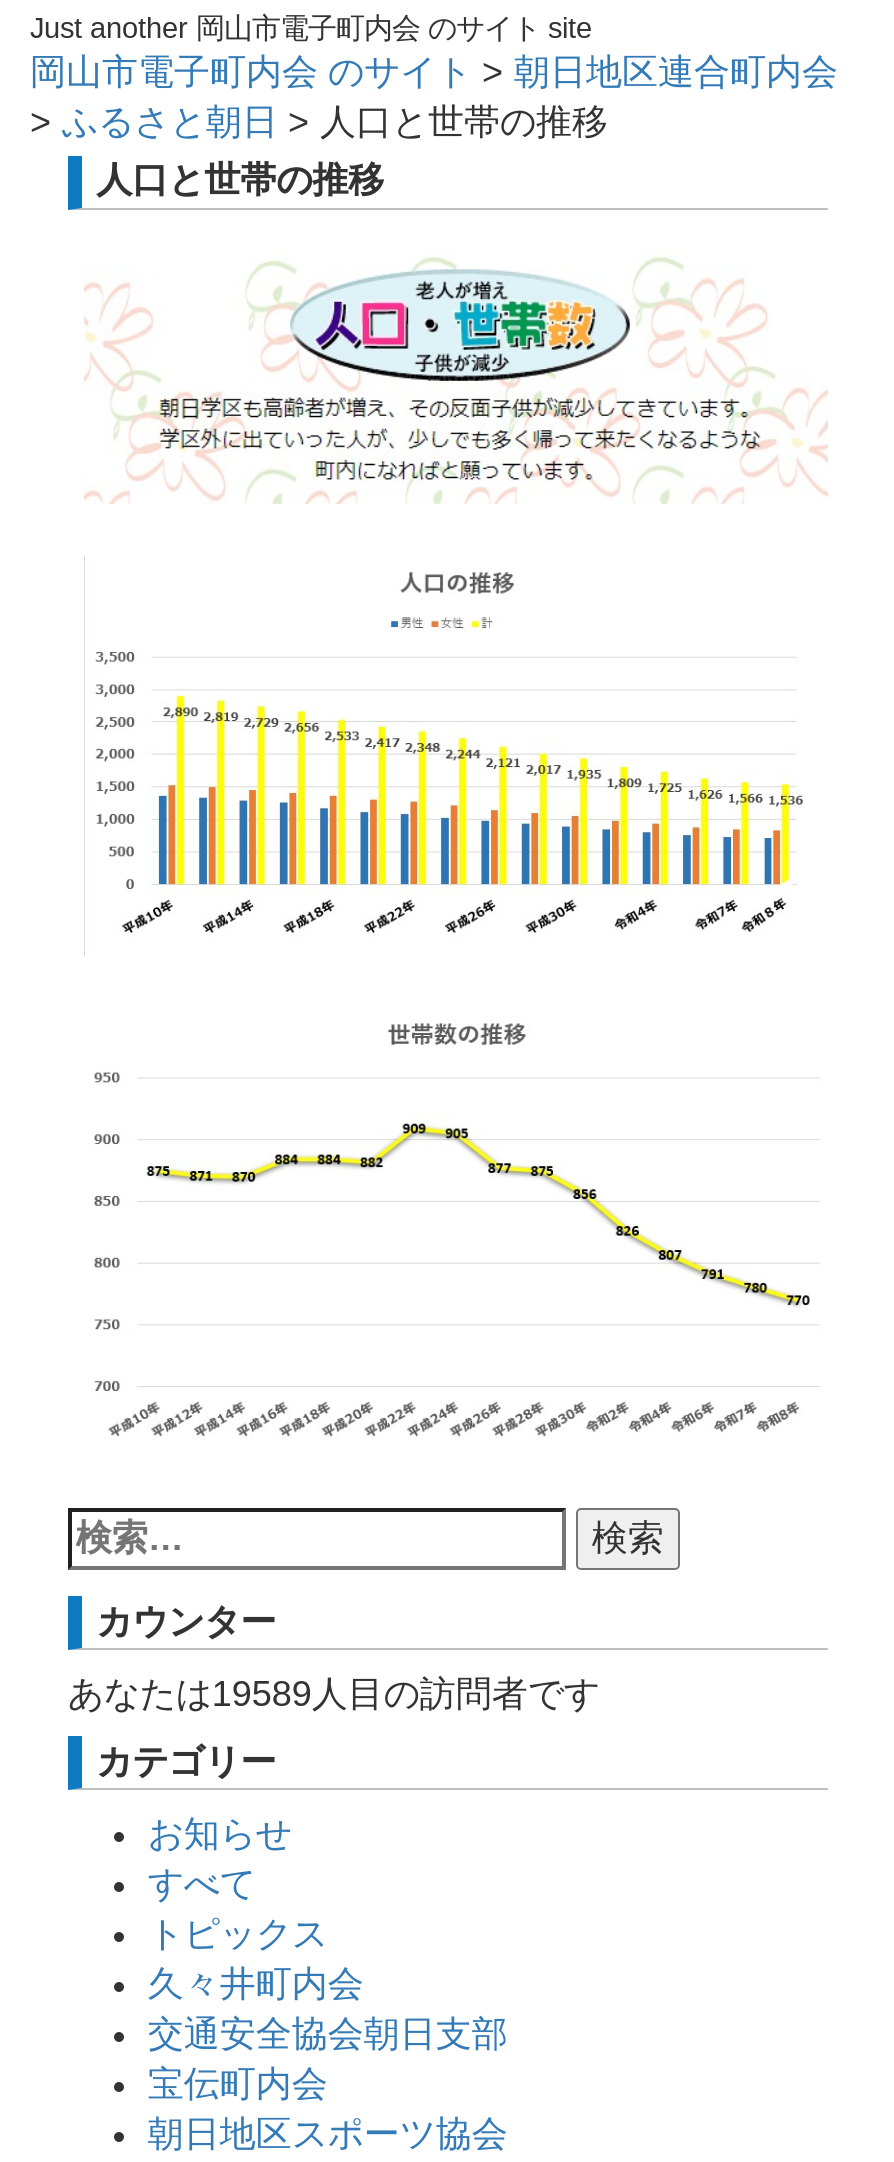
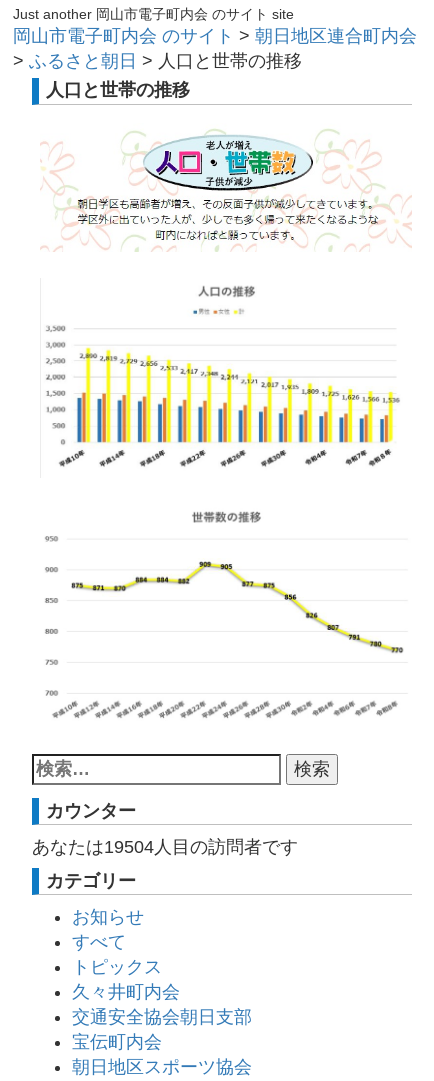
[68,1675,600,1715] あなたは19589人目の訪問者です -> [32,837,298,857] あなたは19504人目の訪問者です

